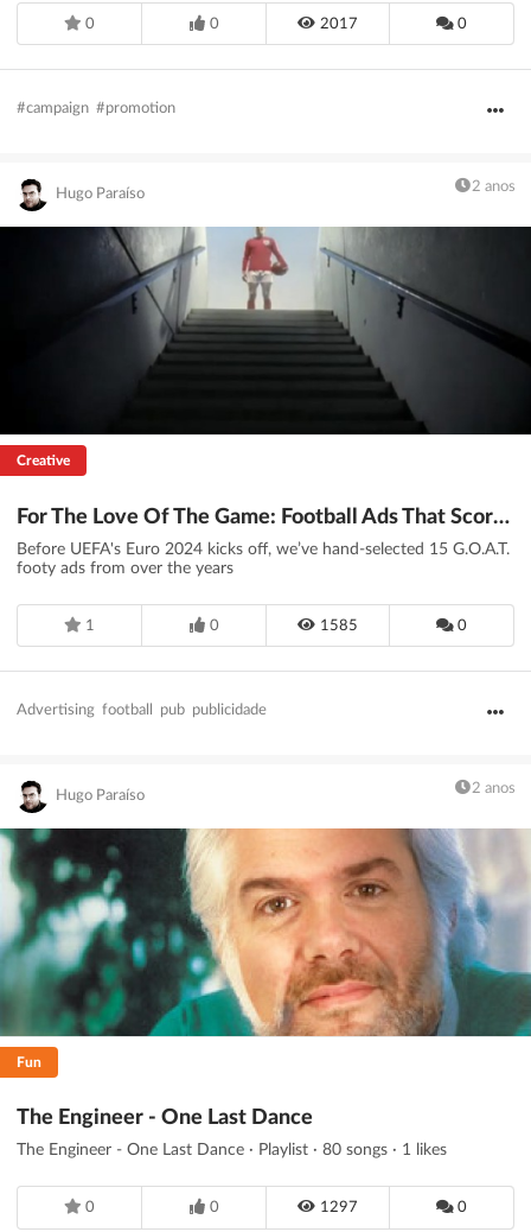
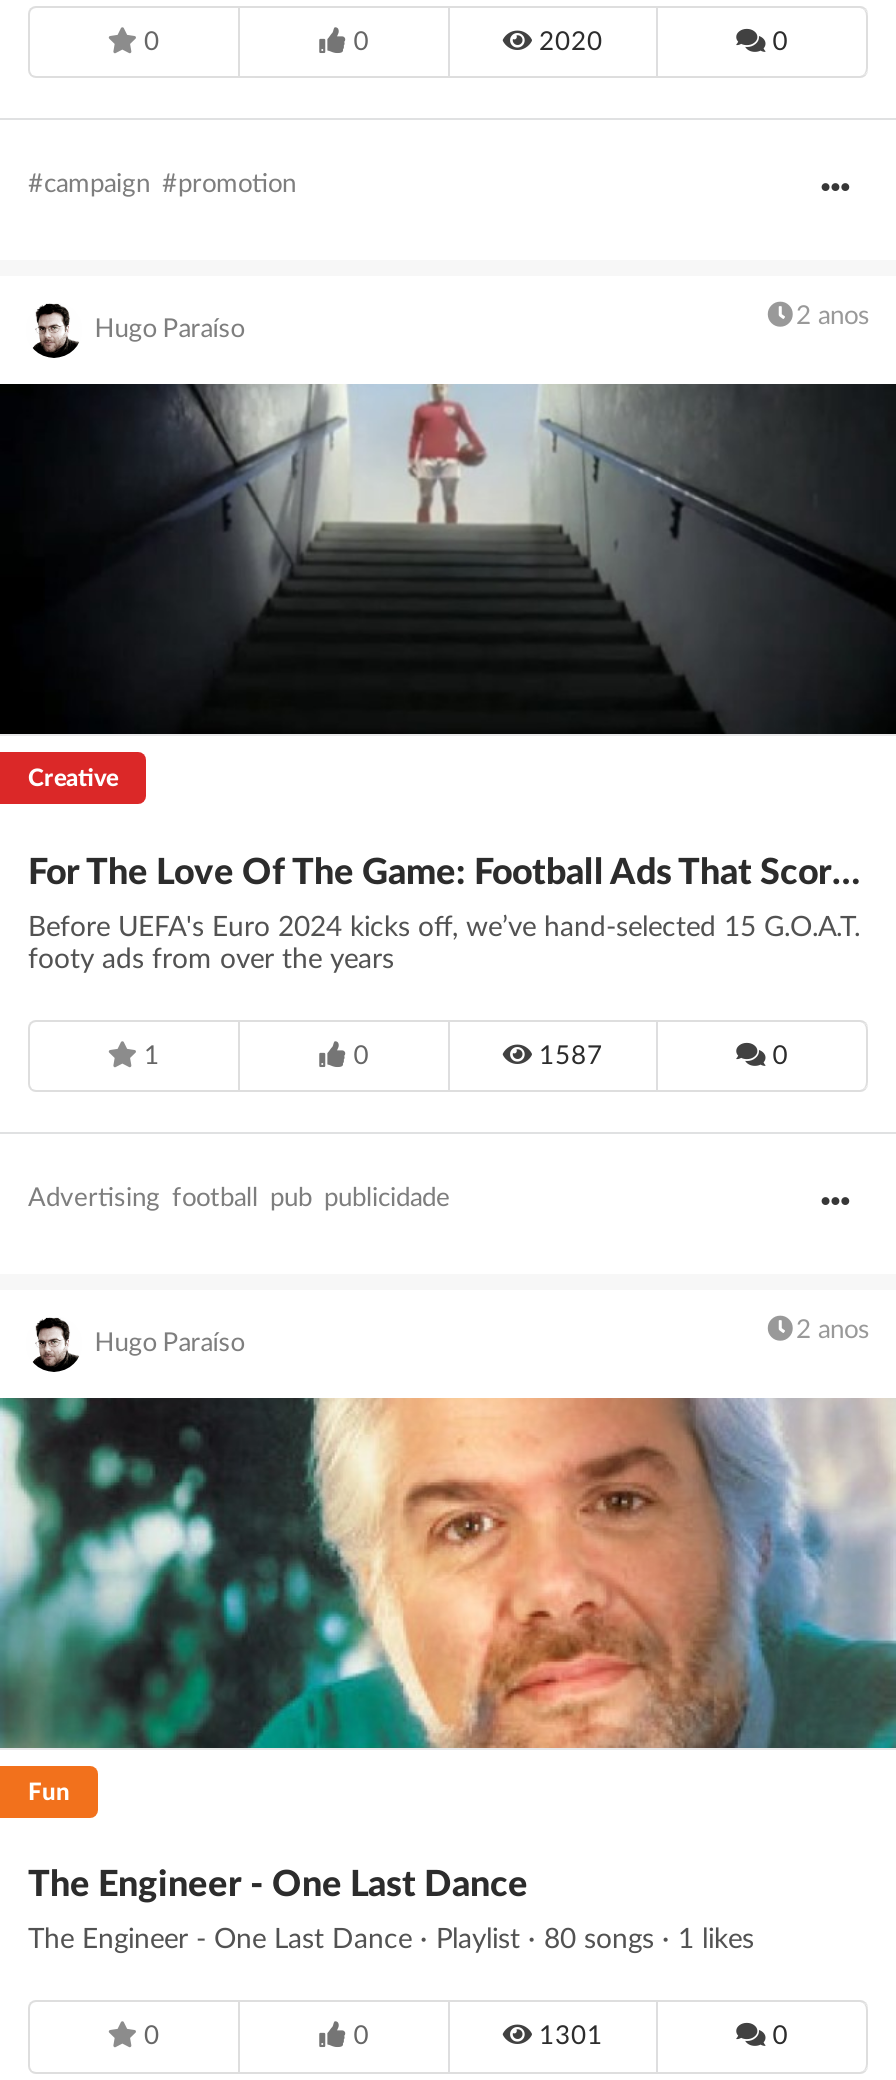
[319,17,357,32] 2017 -> [539,30,603,56] 2020
[319,618,357,633] 1585 -> [539,1043,603,1069] 1587
[319,1200,357,1216] 1297 -> [539,2025,603,2051] 1301

